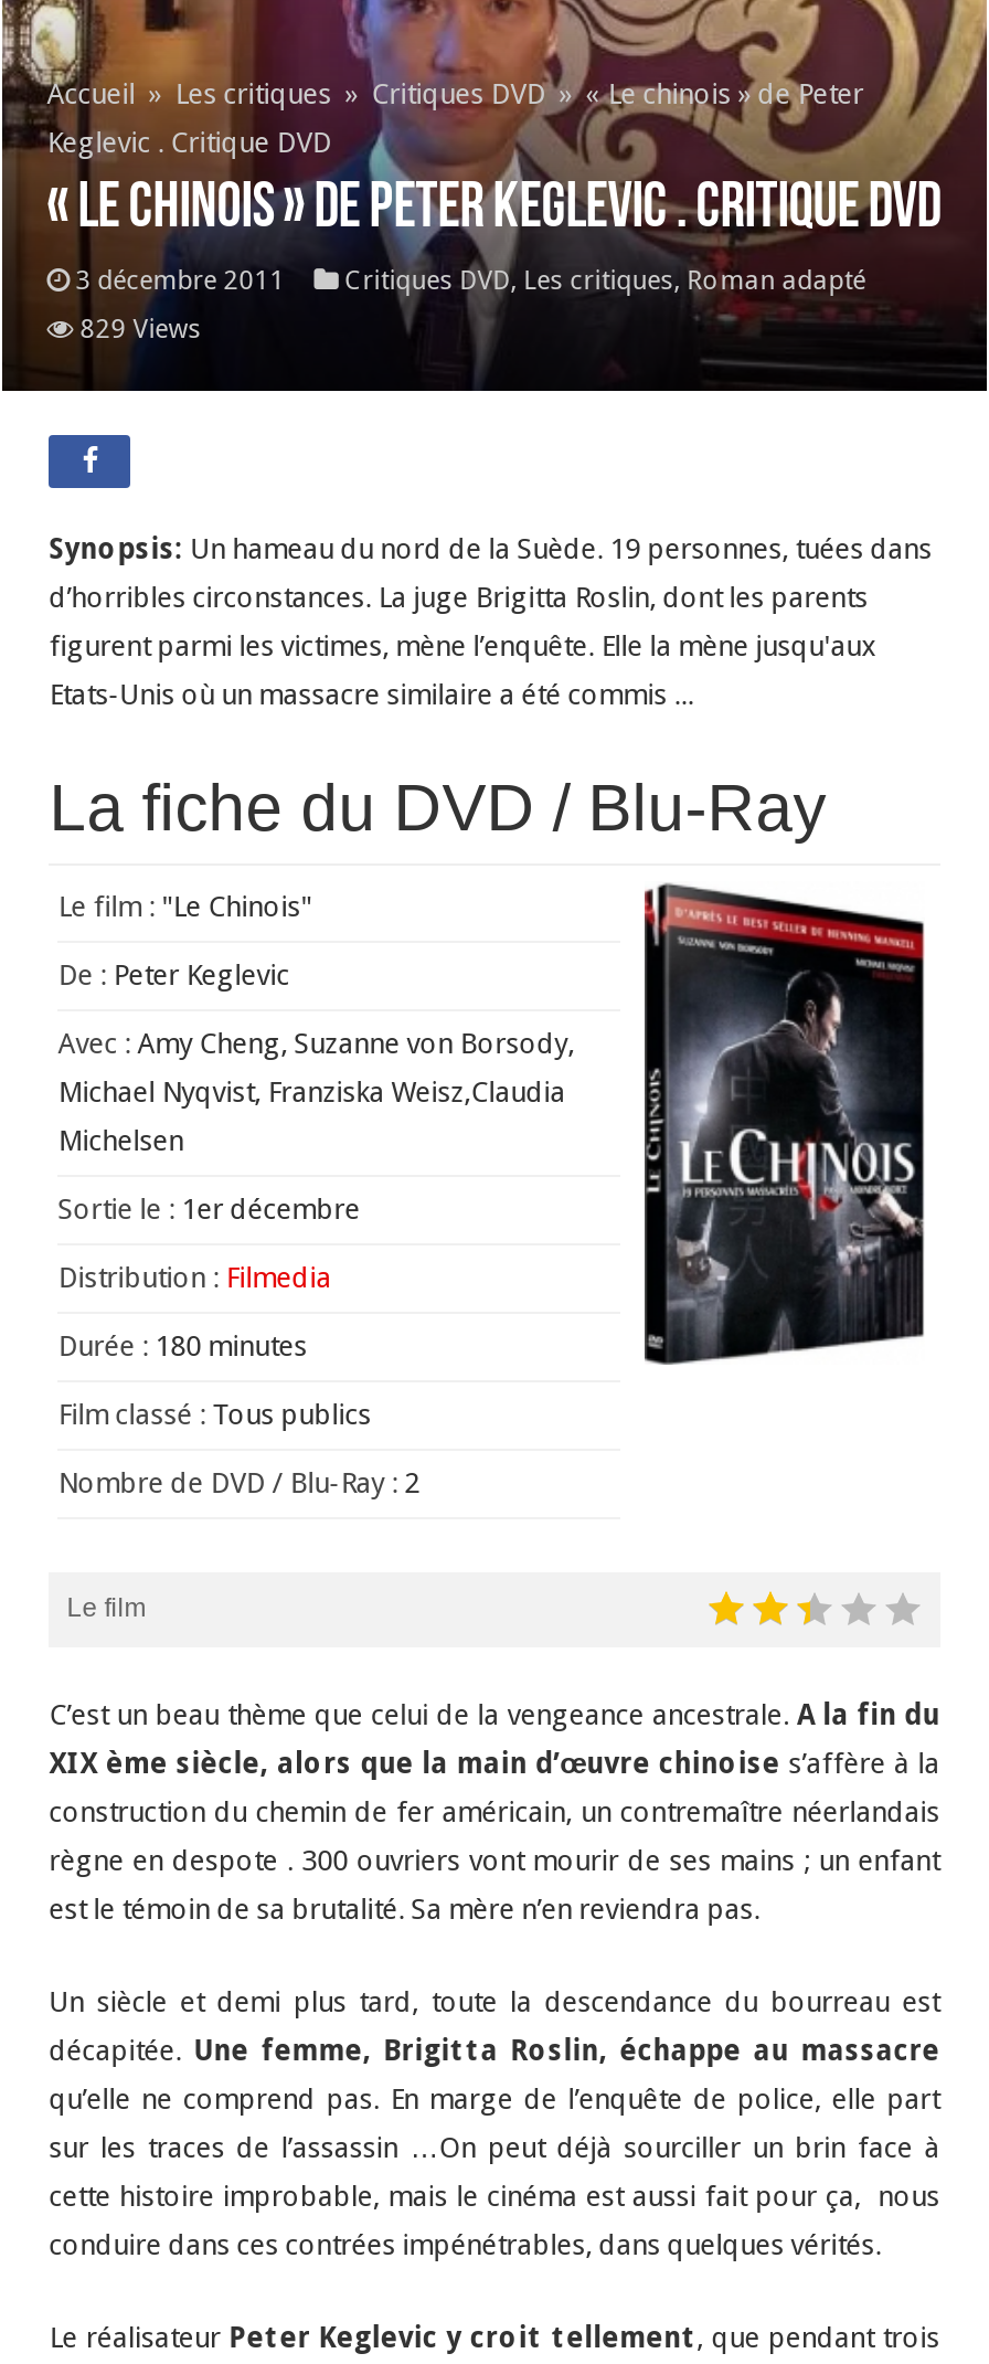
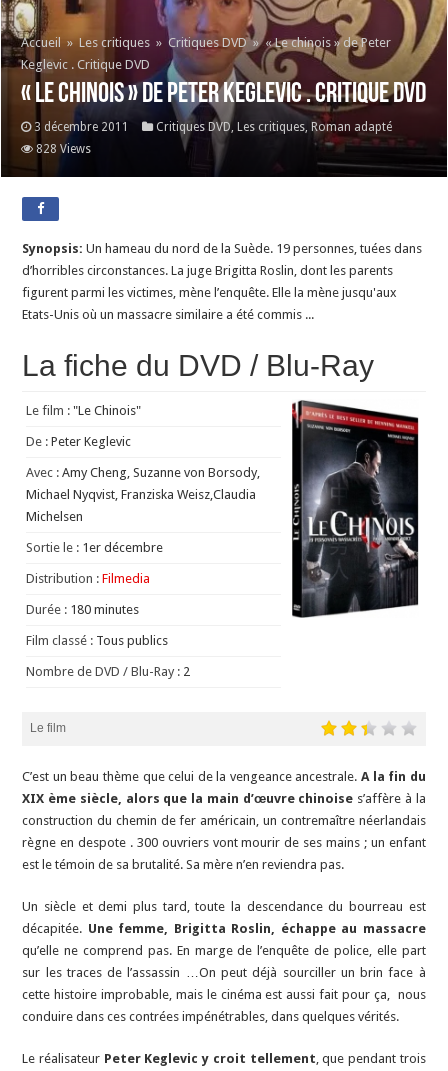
[80,314,201,344] 829 Views -> [36,142,91,156] 828 Views

